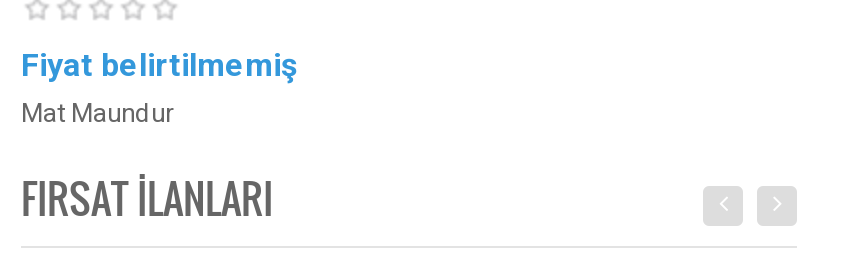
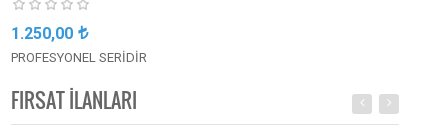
[21,46,297,128] Fiyat belirtilmemiş | Mat Maundur -> [11,24,147,65] 1.250,00 | PROFESYONEL SERİDİR

